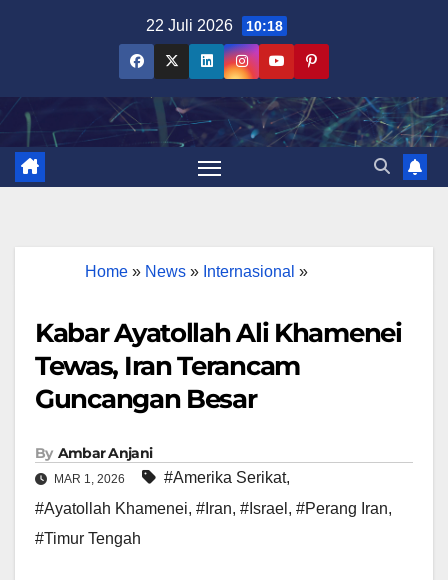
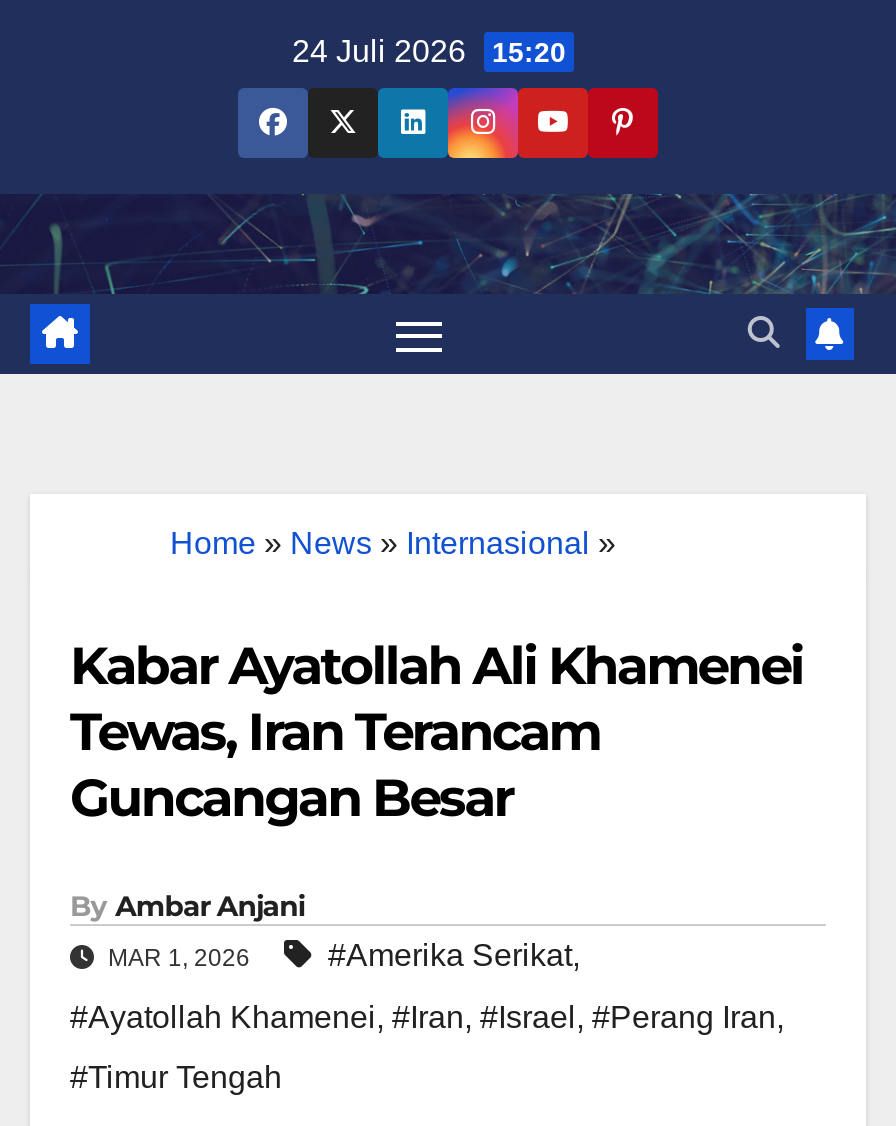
[146,17,283,34] 22 Juli 2026 10:18 -> [292,34,566,68] 24 Juli 2026 15:20

